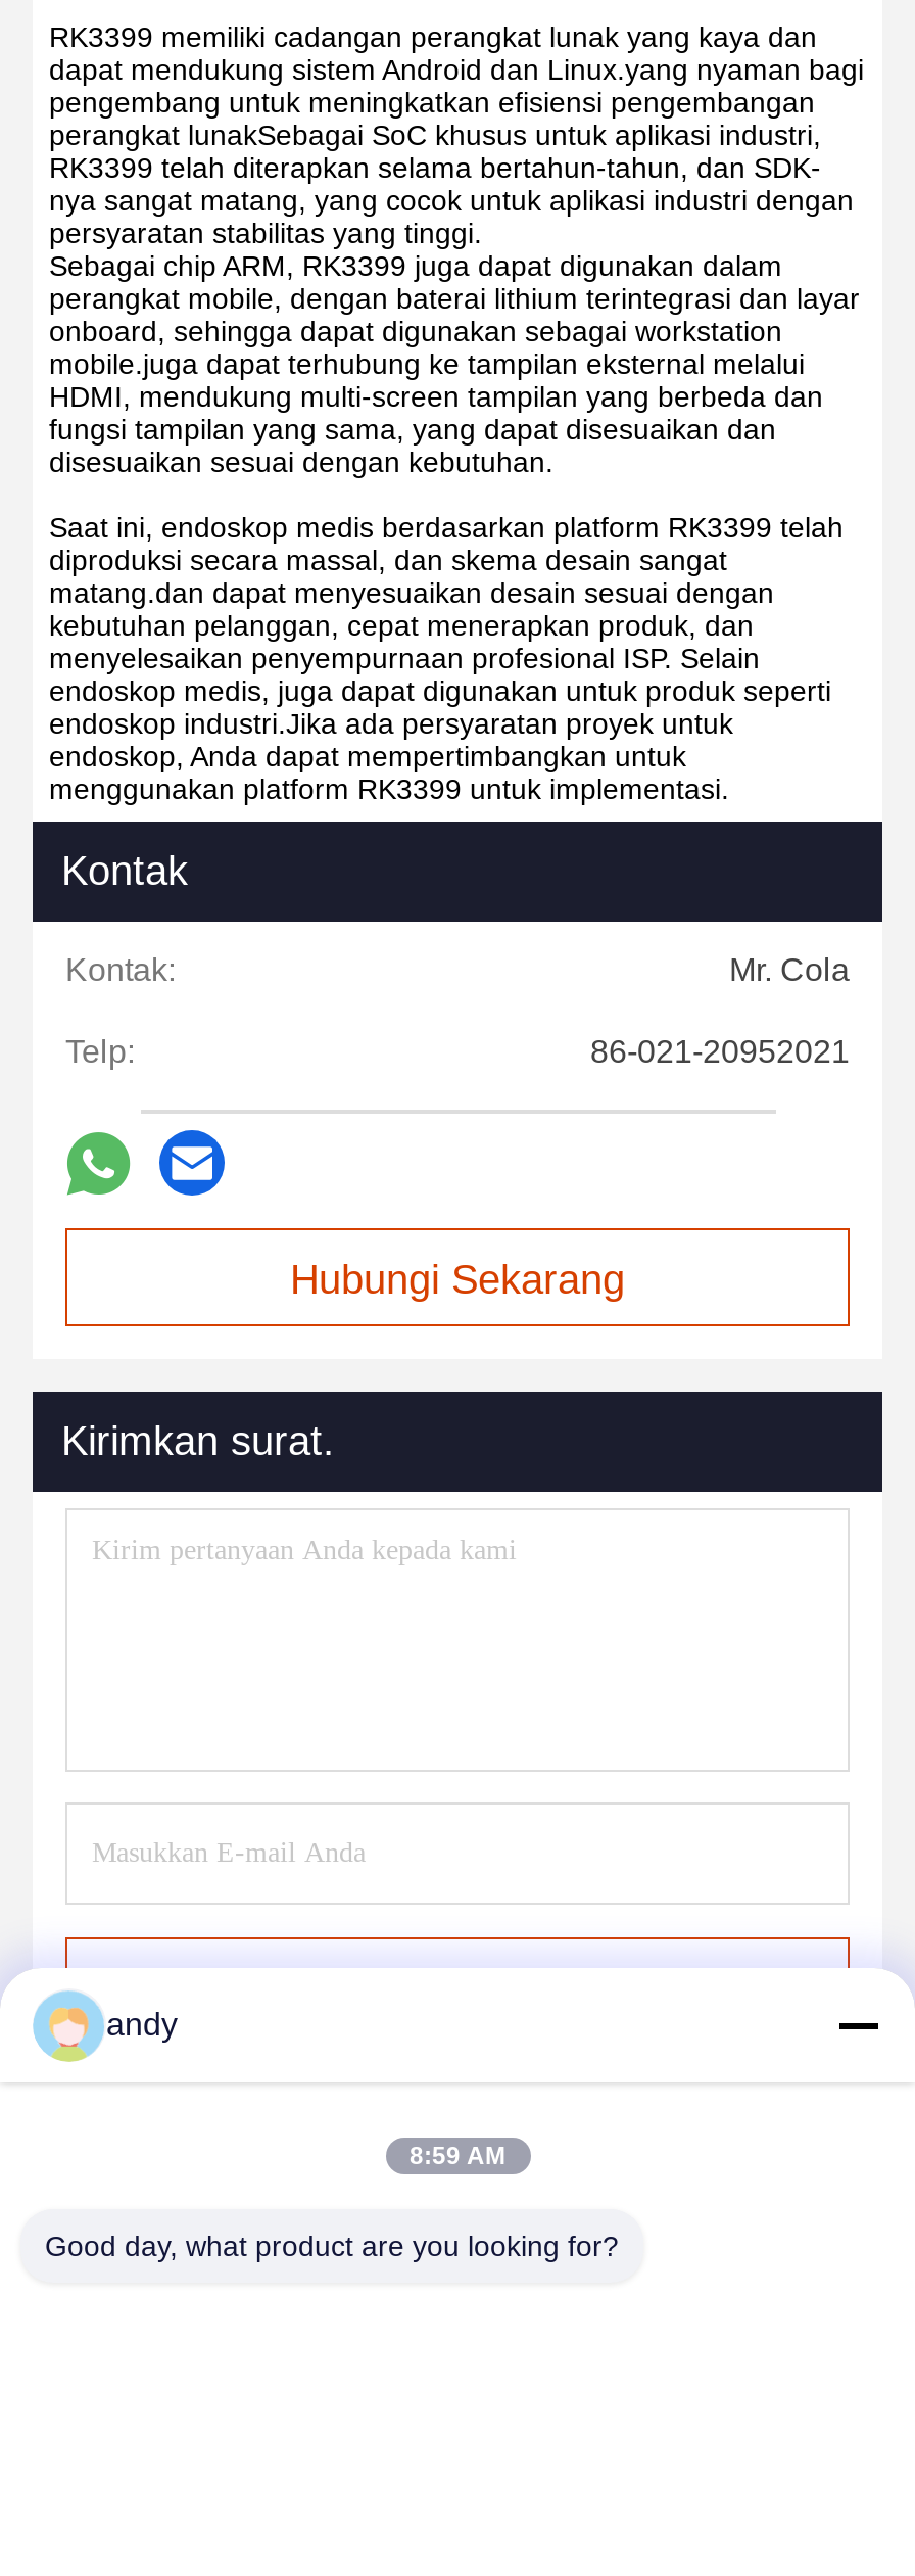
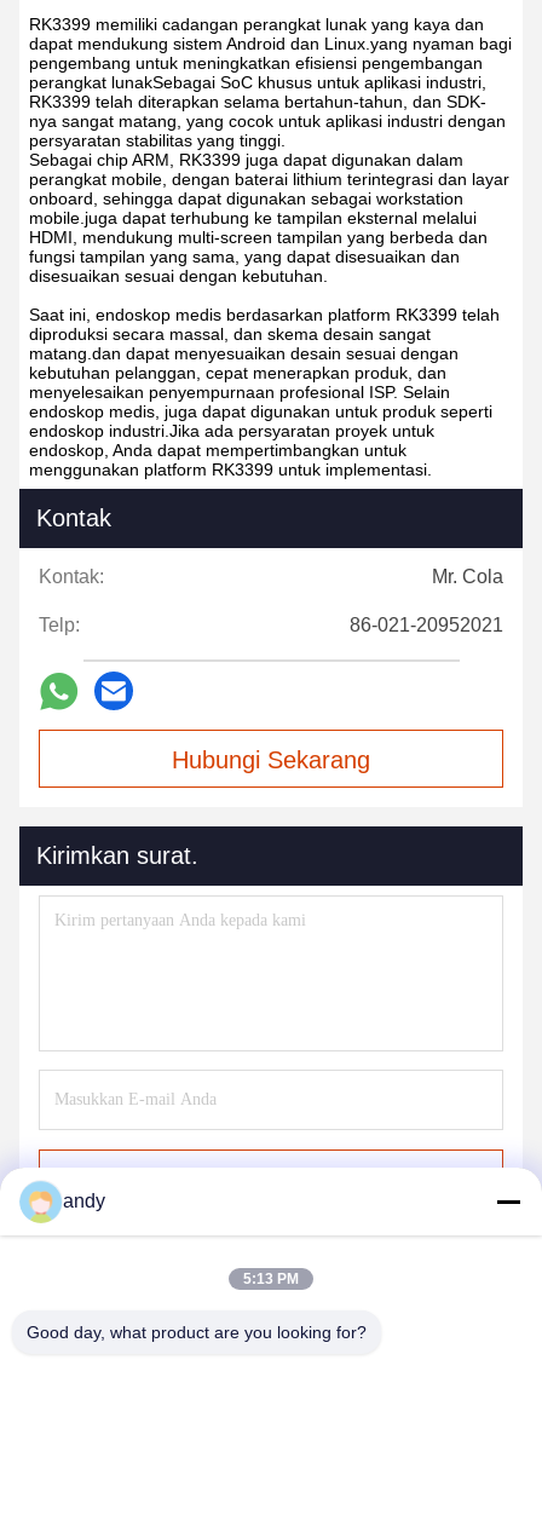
[410,2142,505,2170] 8:59 AM -> [243,1270,299,1287] 5:13 PM

